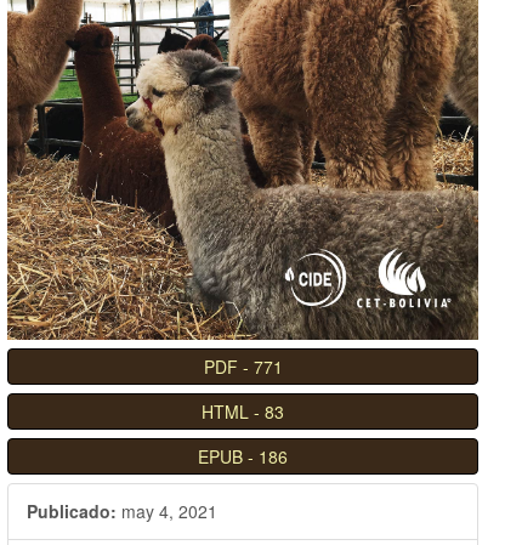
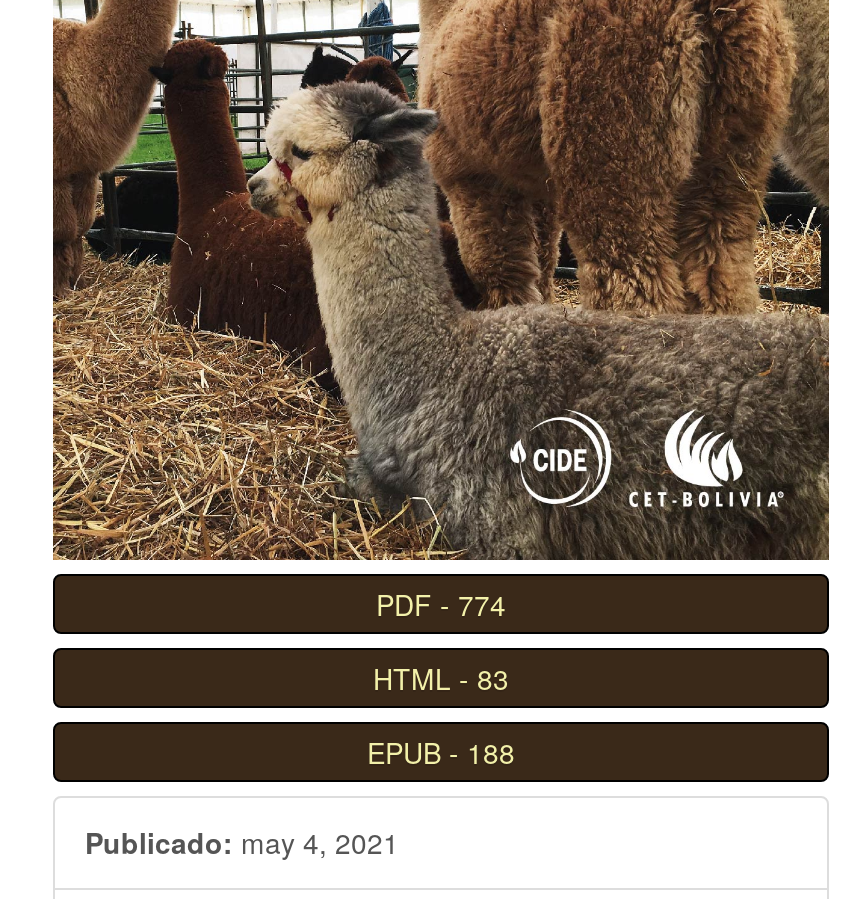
[203,355,282,379] PDF - 771 -> [376,585,506,625] PDF - 774
[198,445,288,469] EPUB - 186 -> [367,733,515,773] EPUB - 188

